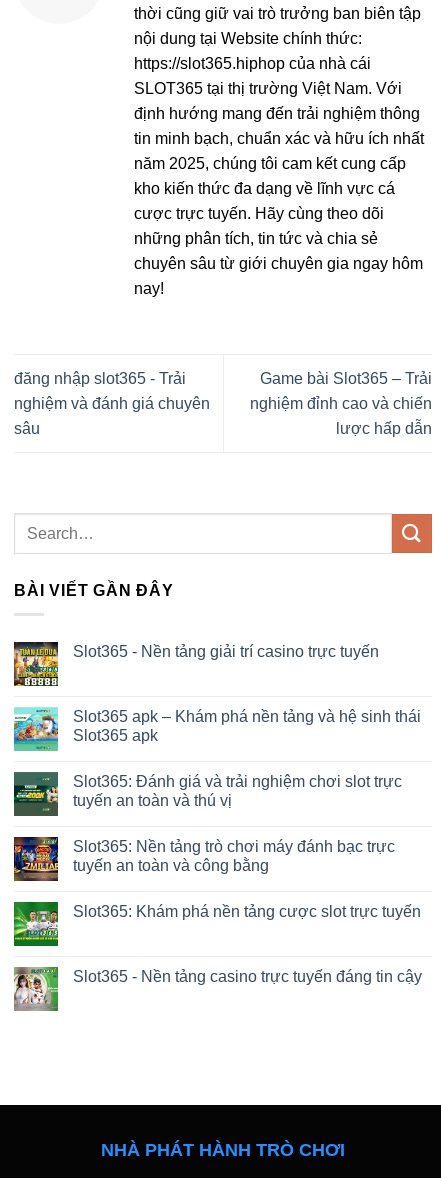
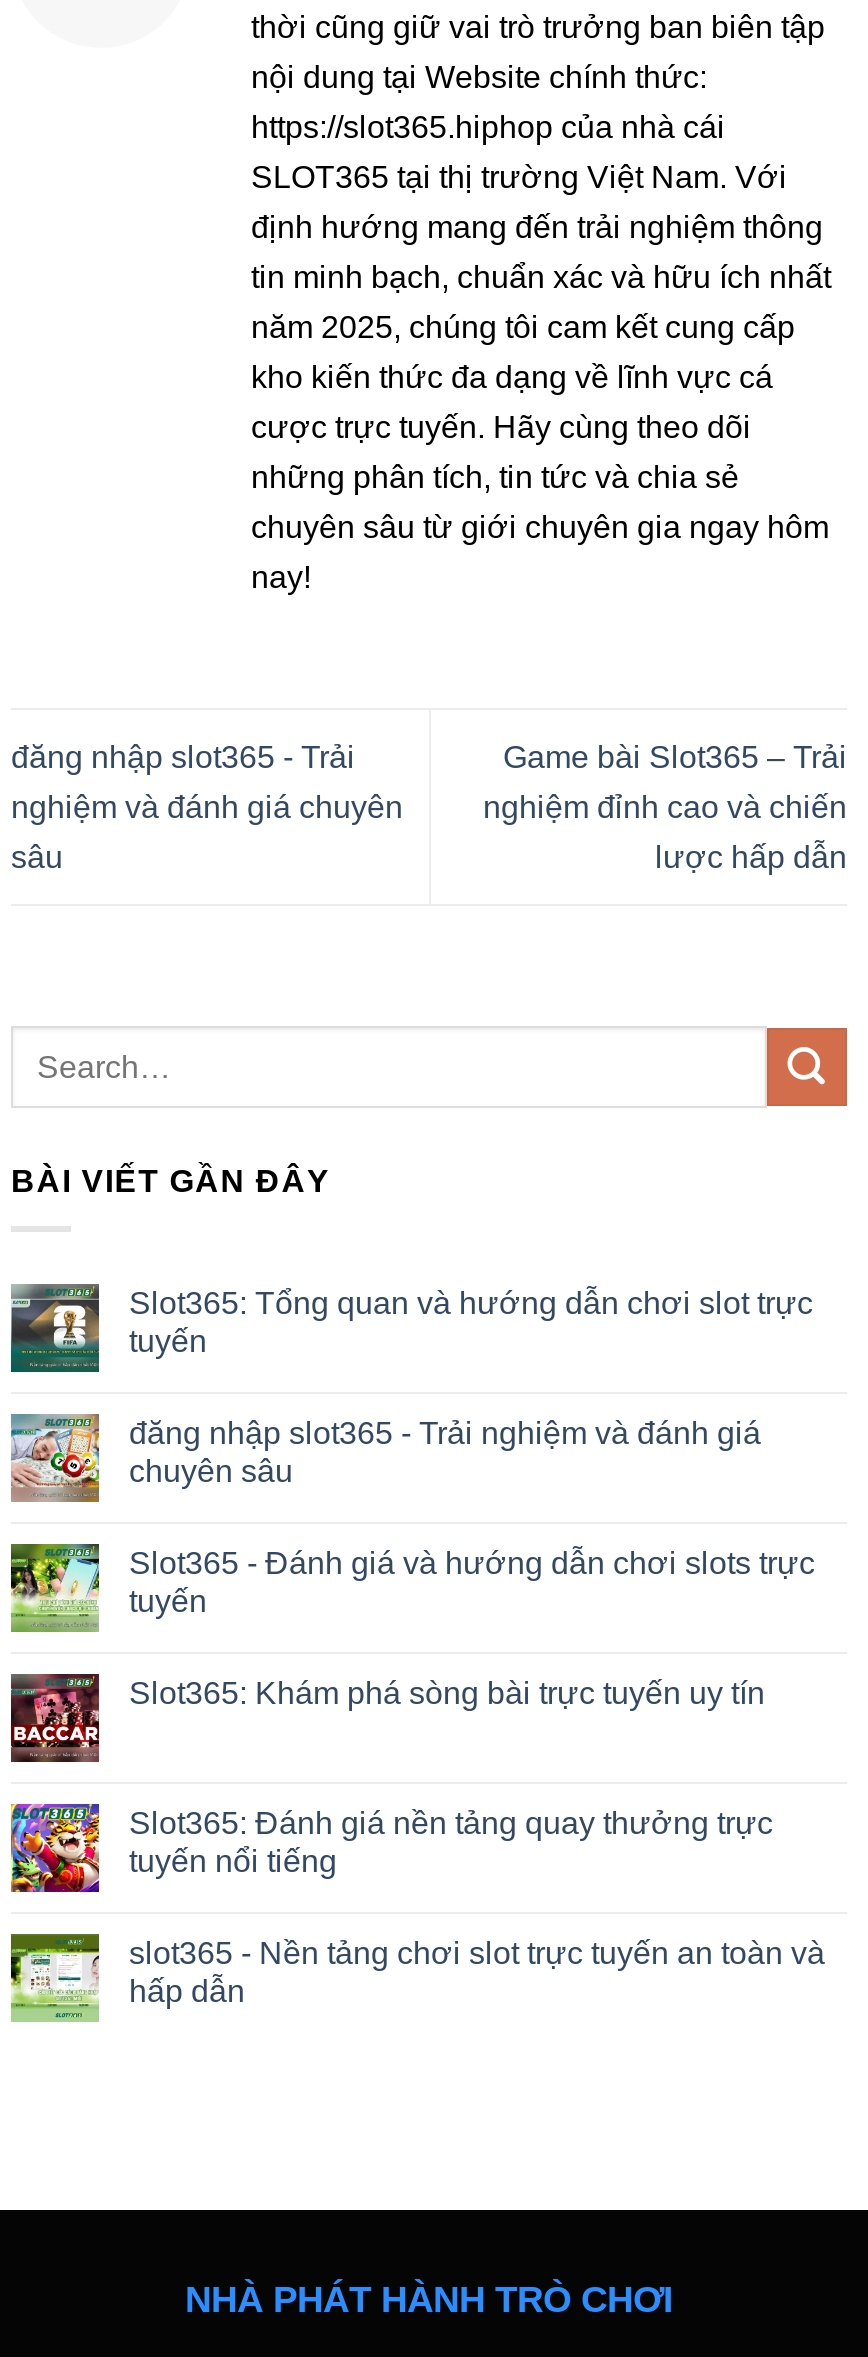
[13,642,379,687] [image] | Slot365 - Nền tảng giải trí casino trực tuyến -> [9,1284,813,1374] [image] | Slot365: Tổng quan và hướng dẫn chơi slot trực | tuyến
[13,707,421,752] [image] | Slot365 apk – Khám phá nền tảng và hệ sinh thái | Slot365 apk -> [9,1412,761,1504] [image] | đăng nhập slot365 - Trải nghiệm và đánh giá | chuyên sâu
[13,772,402,816] [image] | Slot365: Đánh giá và trải nghiệm chơi slot trực | tuyến an toàn và thú vị -> [9,1544,815,1632] [image] | Slot365 - Đánh giá và hướng dẫn chơi slots trực | tuyến
[13,836,395,881] [image] | Slot365: Nền tảng trò chơi máy đánh bạc trực | tuyến an toàn và công bằng -> [11,1672,765,1762] [image] | Slot365: Khám phá sòng bài trực tuyến uy tín
[13,901,421,947] [image] | Slot365: Khám phá nền tảng cược slot trực tuyến -> [9,1802,773,1894] [image] | Slot365: Đánh giá nền tảng quay thưởng trực | tuyến nổi tiếng
[14,967,422,1011] [image] | Slot365 - Nền tảng casino trực tuyến đáng tin cậy -> [9,1934,825,2022] [image] | slot365 - Nền tảng chơi slot trực tuyến an toàn và | hấp dẫn

